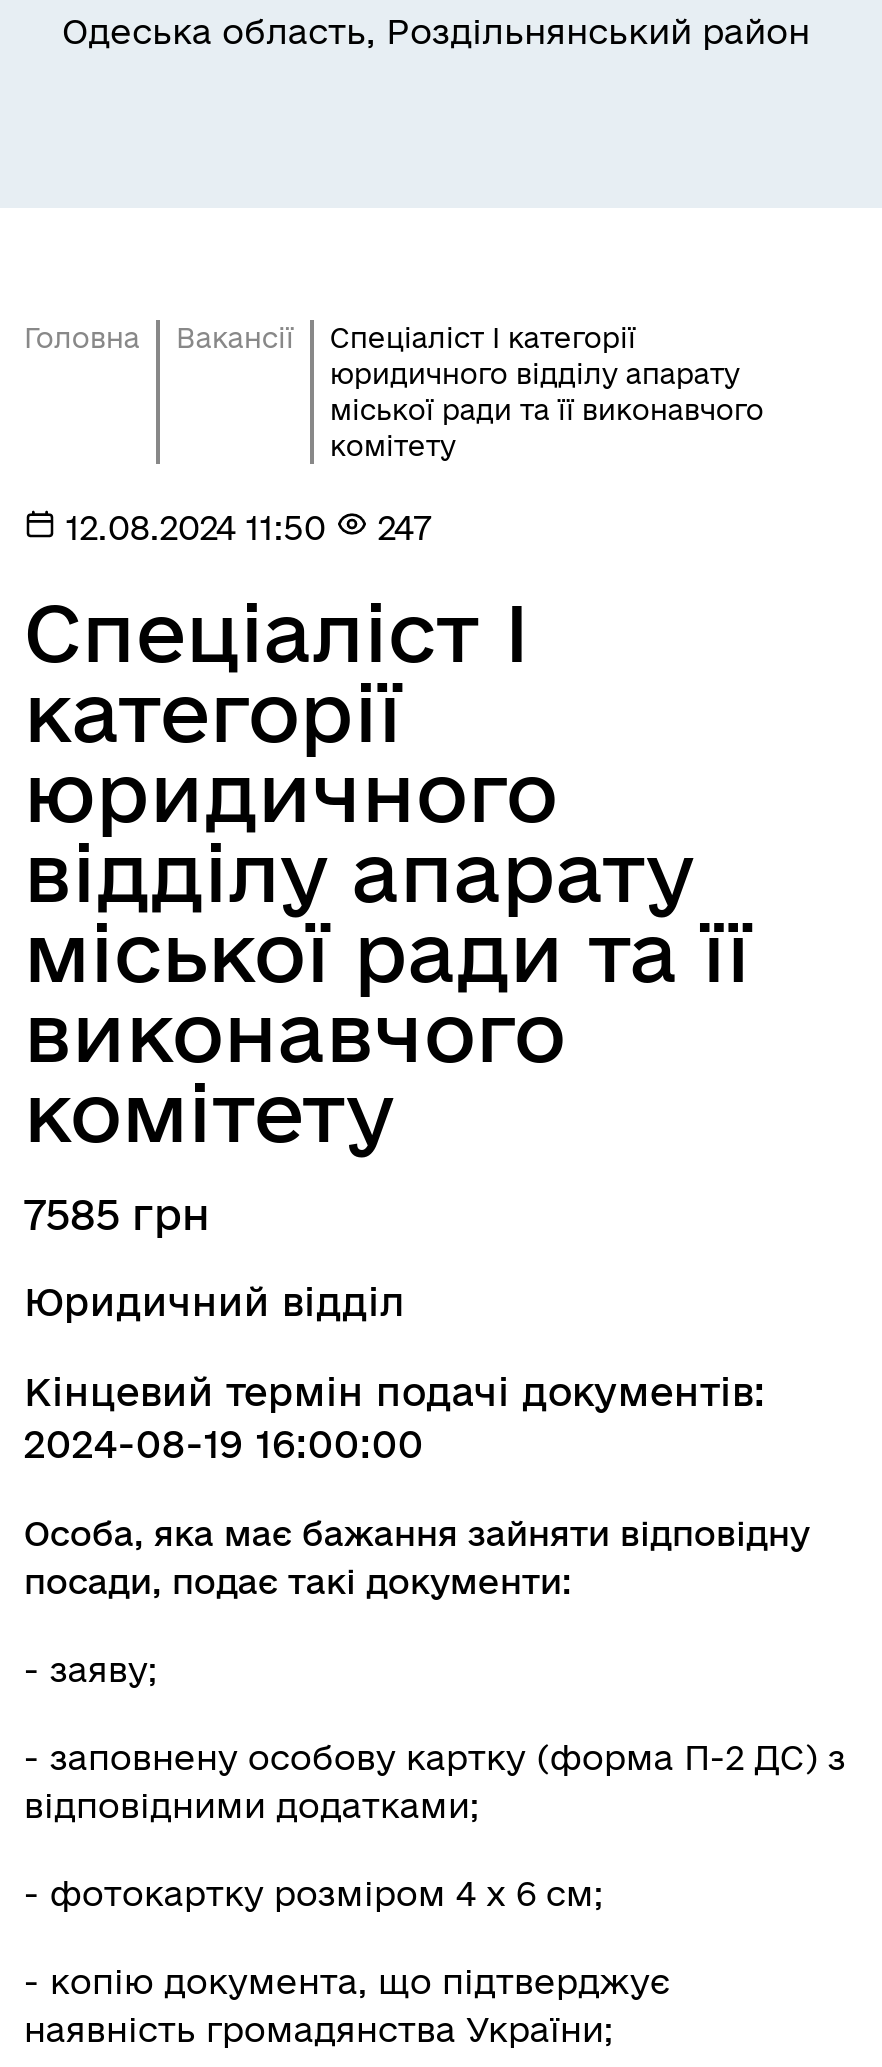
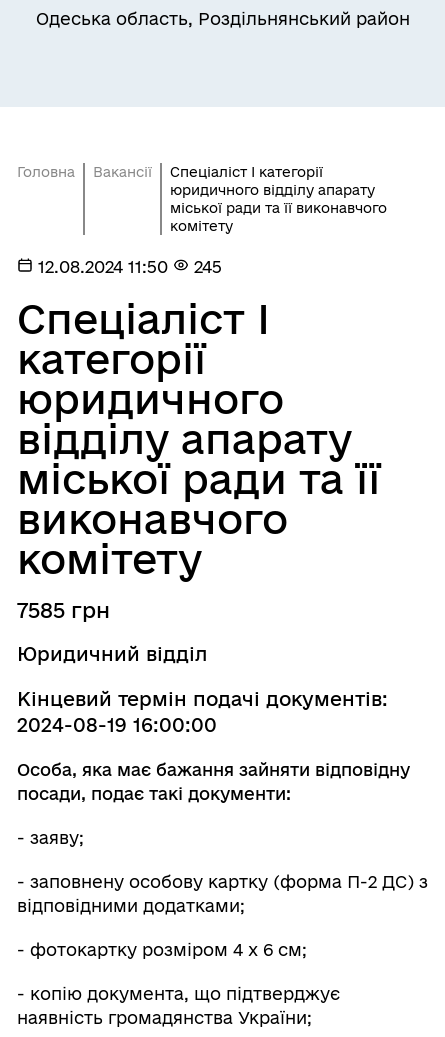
[56,508,432,546] 12.08.2024 11:50 247 -> [33,256,222,275] 12.08.2024 11:50 245

